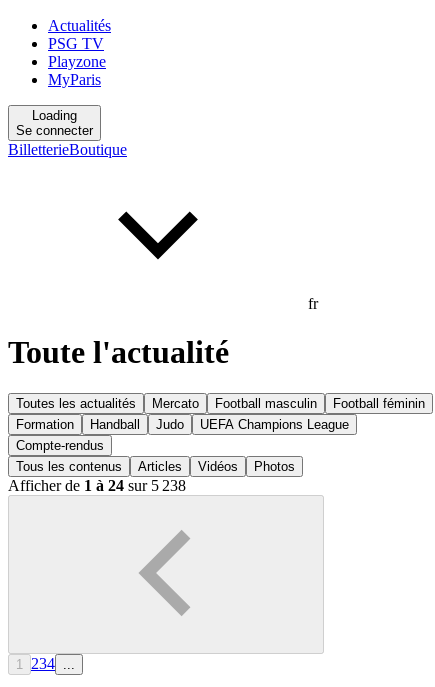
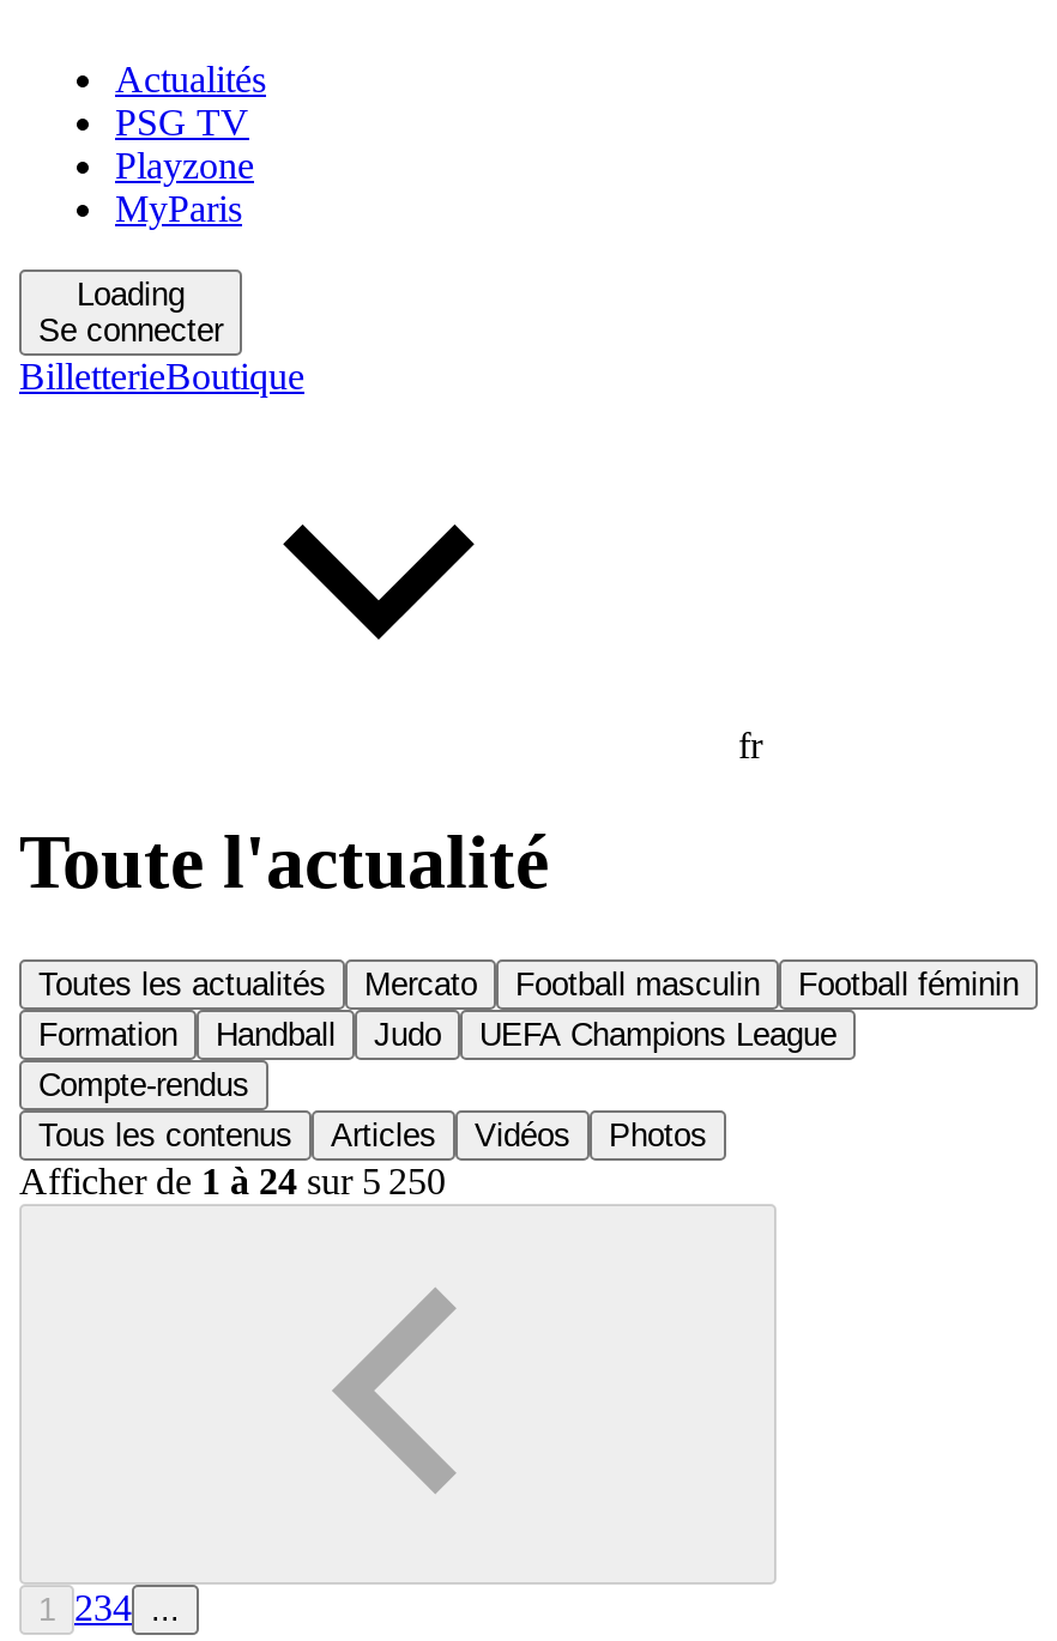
[8,477,186,494] Afficher de1 à 24sur 5 238 -> [19,1160,446,1201] Afficher de1 à 24sur 5 250

